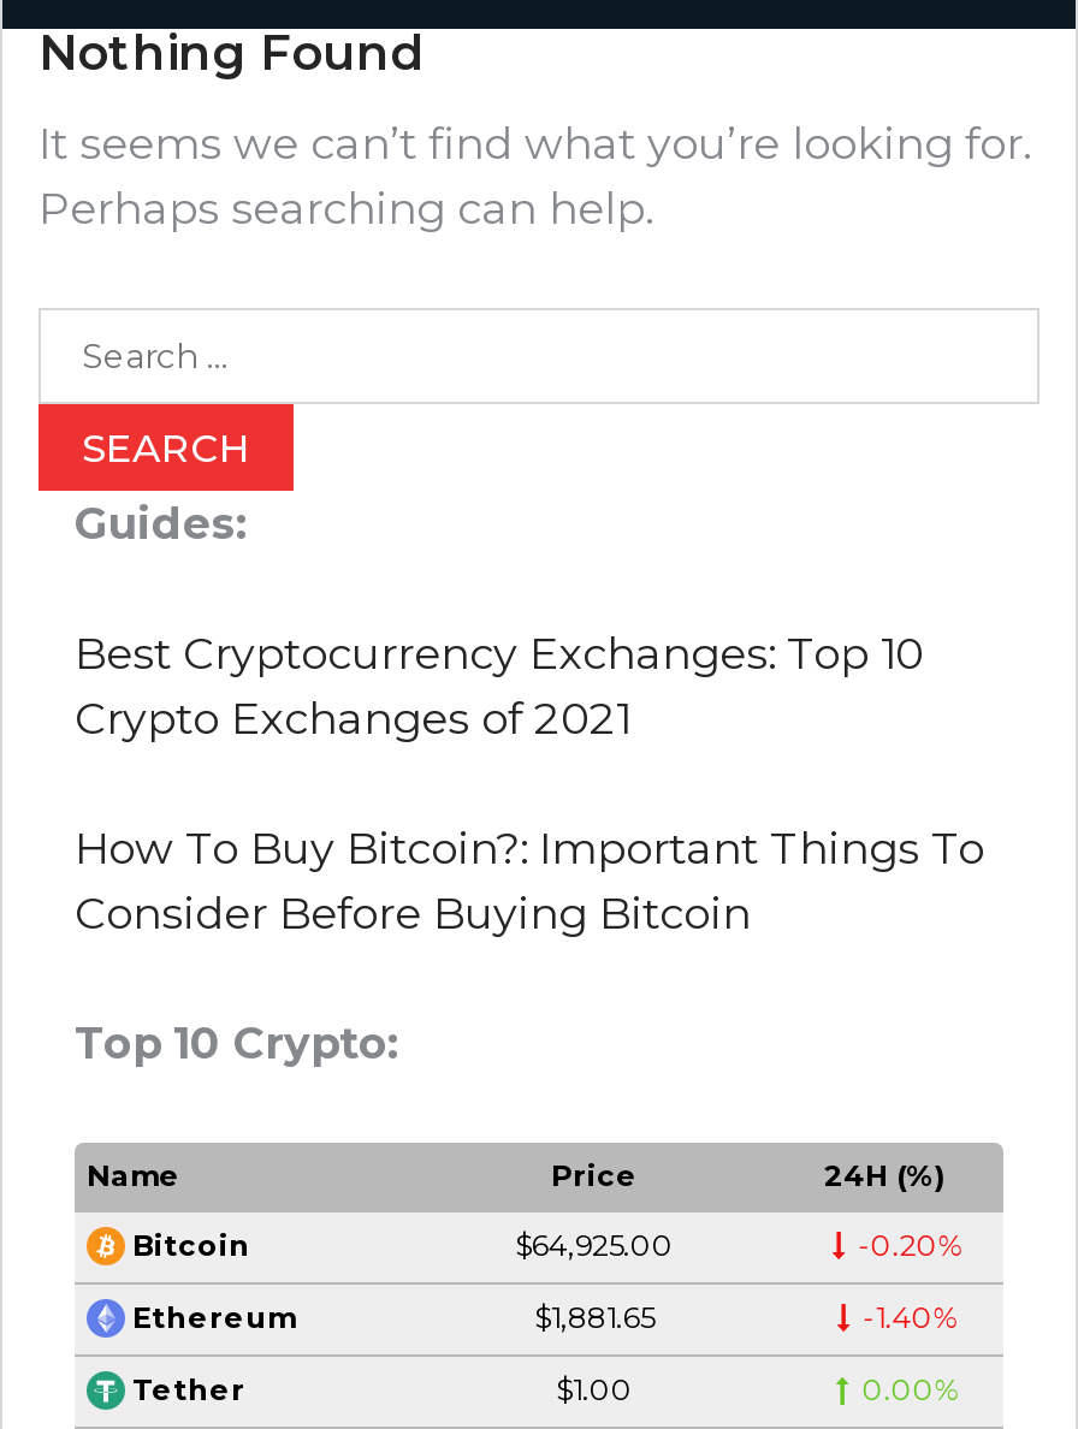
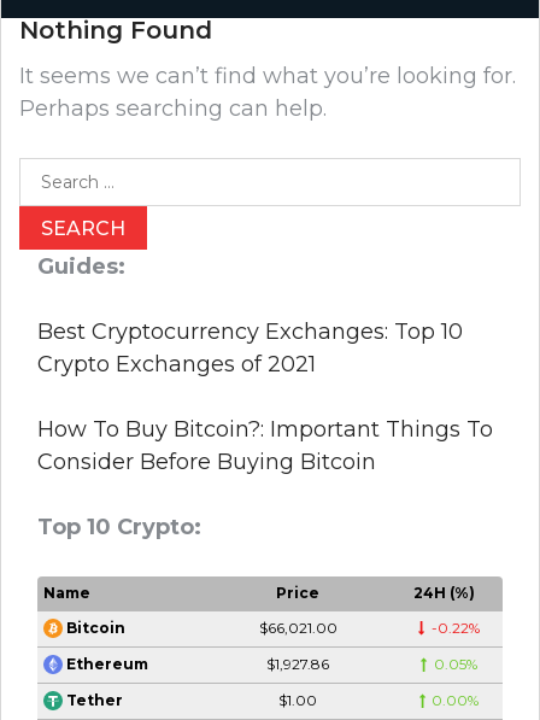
[515,1226,674,1262] $64,925.00 -> [259,618,337,636] $66,021.00
[859,1226,960,1262] -0.20% -> [431,618,480,636] -0.22%
[534,1298,654,1334] $1,881.65 -> [266,654,329,672] $1,927.86
[864,1298,955,1334] -1.40% -> [434,654,477,672] 0.05%

